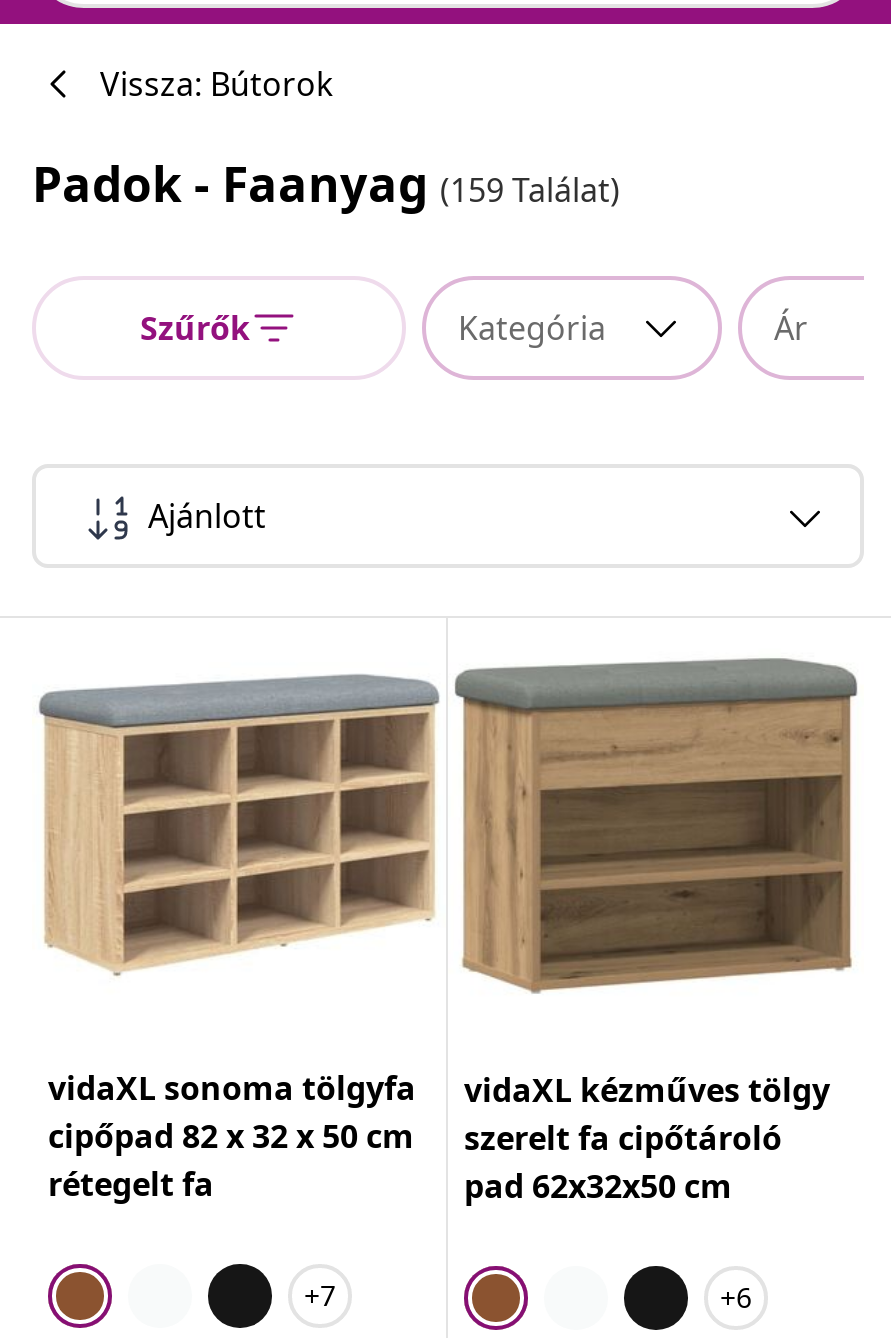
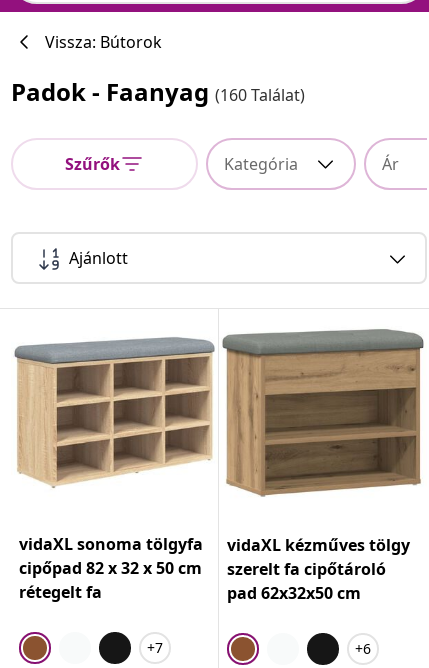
[32,149,620,215] Padok - Faanyag (159 Találat) -> [11,75,305,108] Padok - Faanyag (160 Találat)

